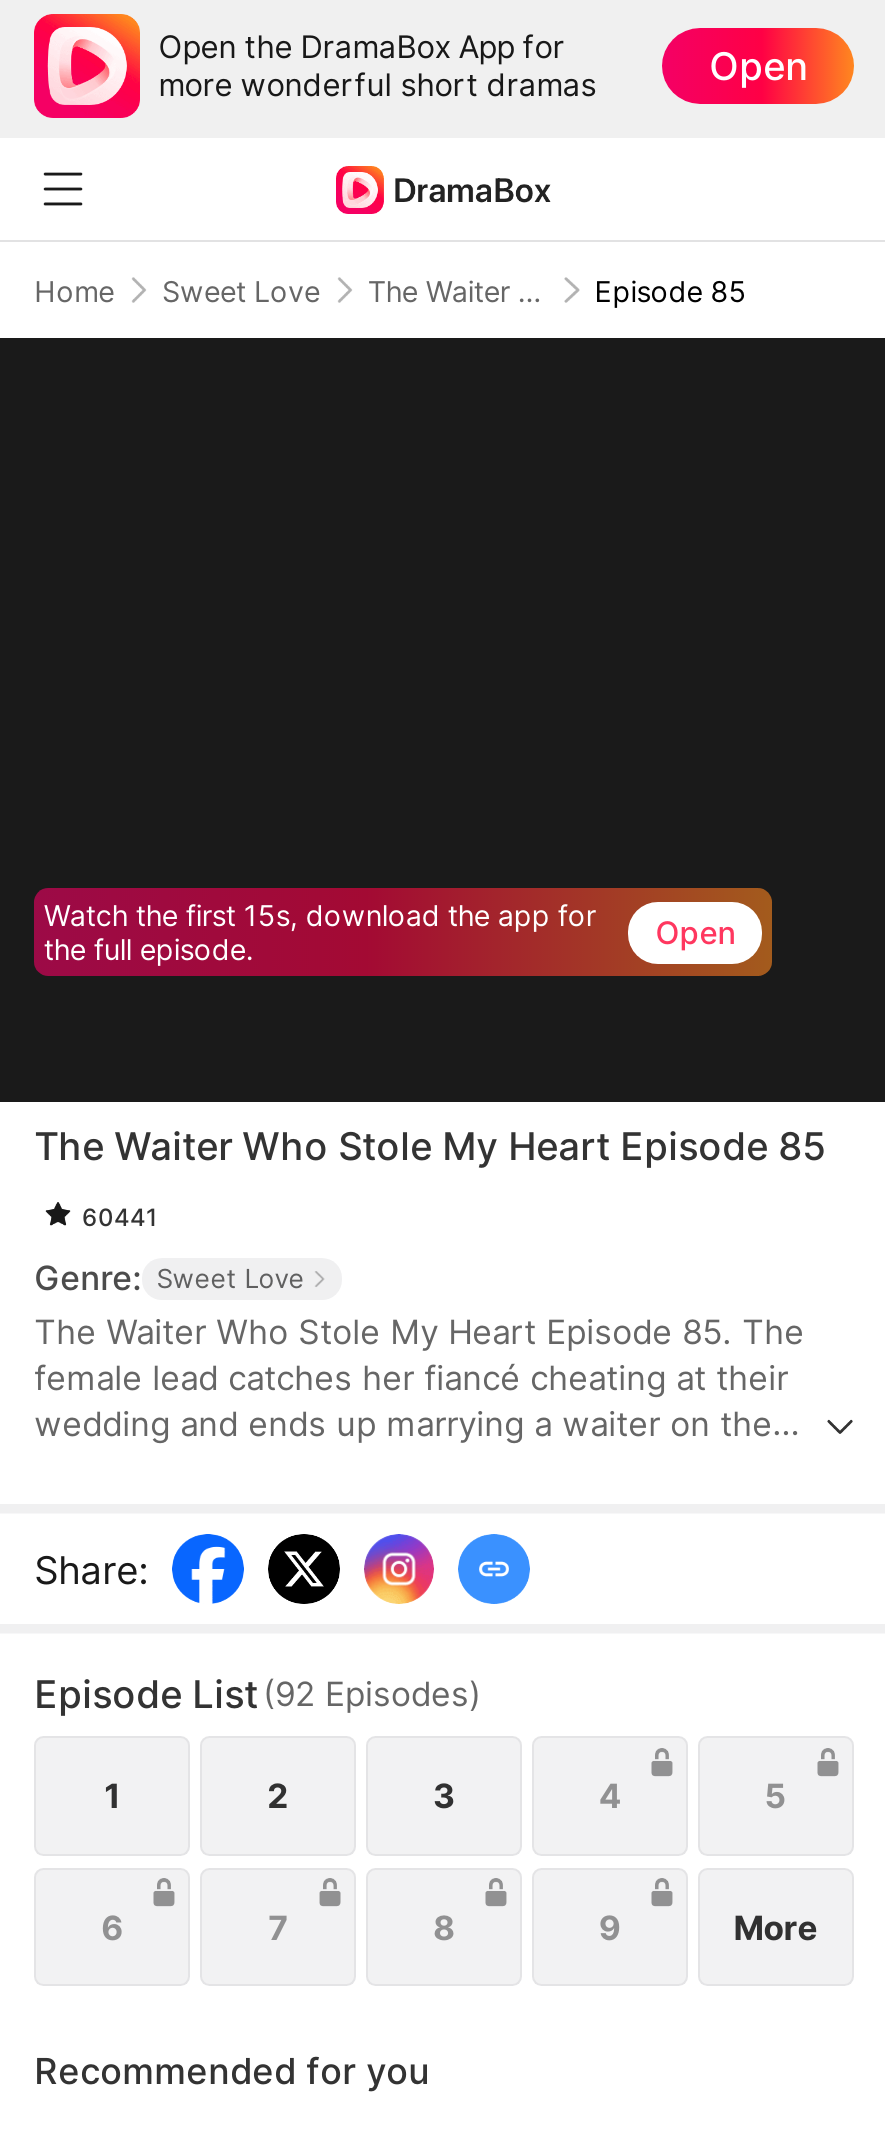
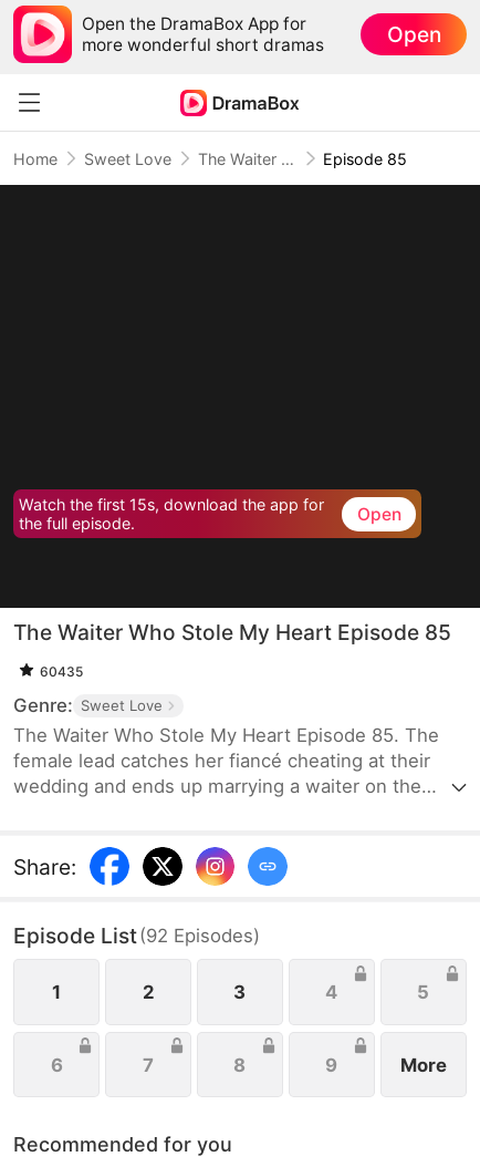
[82,1201,158,1231] 60441 -> [40,663,83,679] 60435

